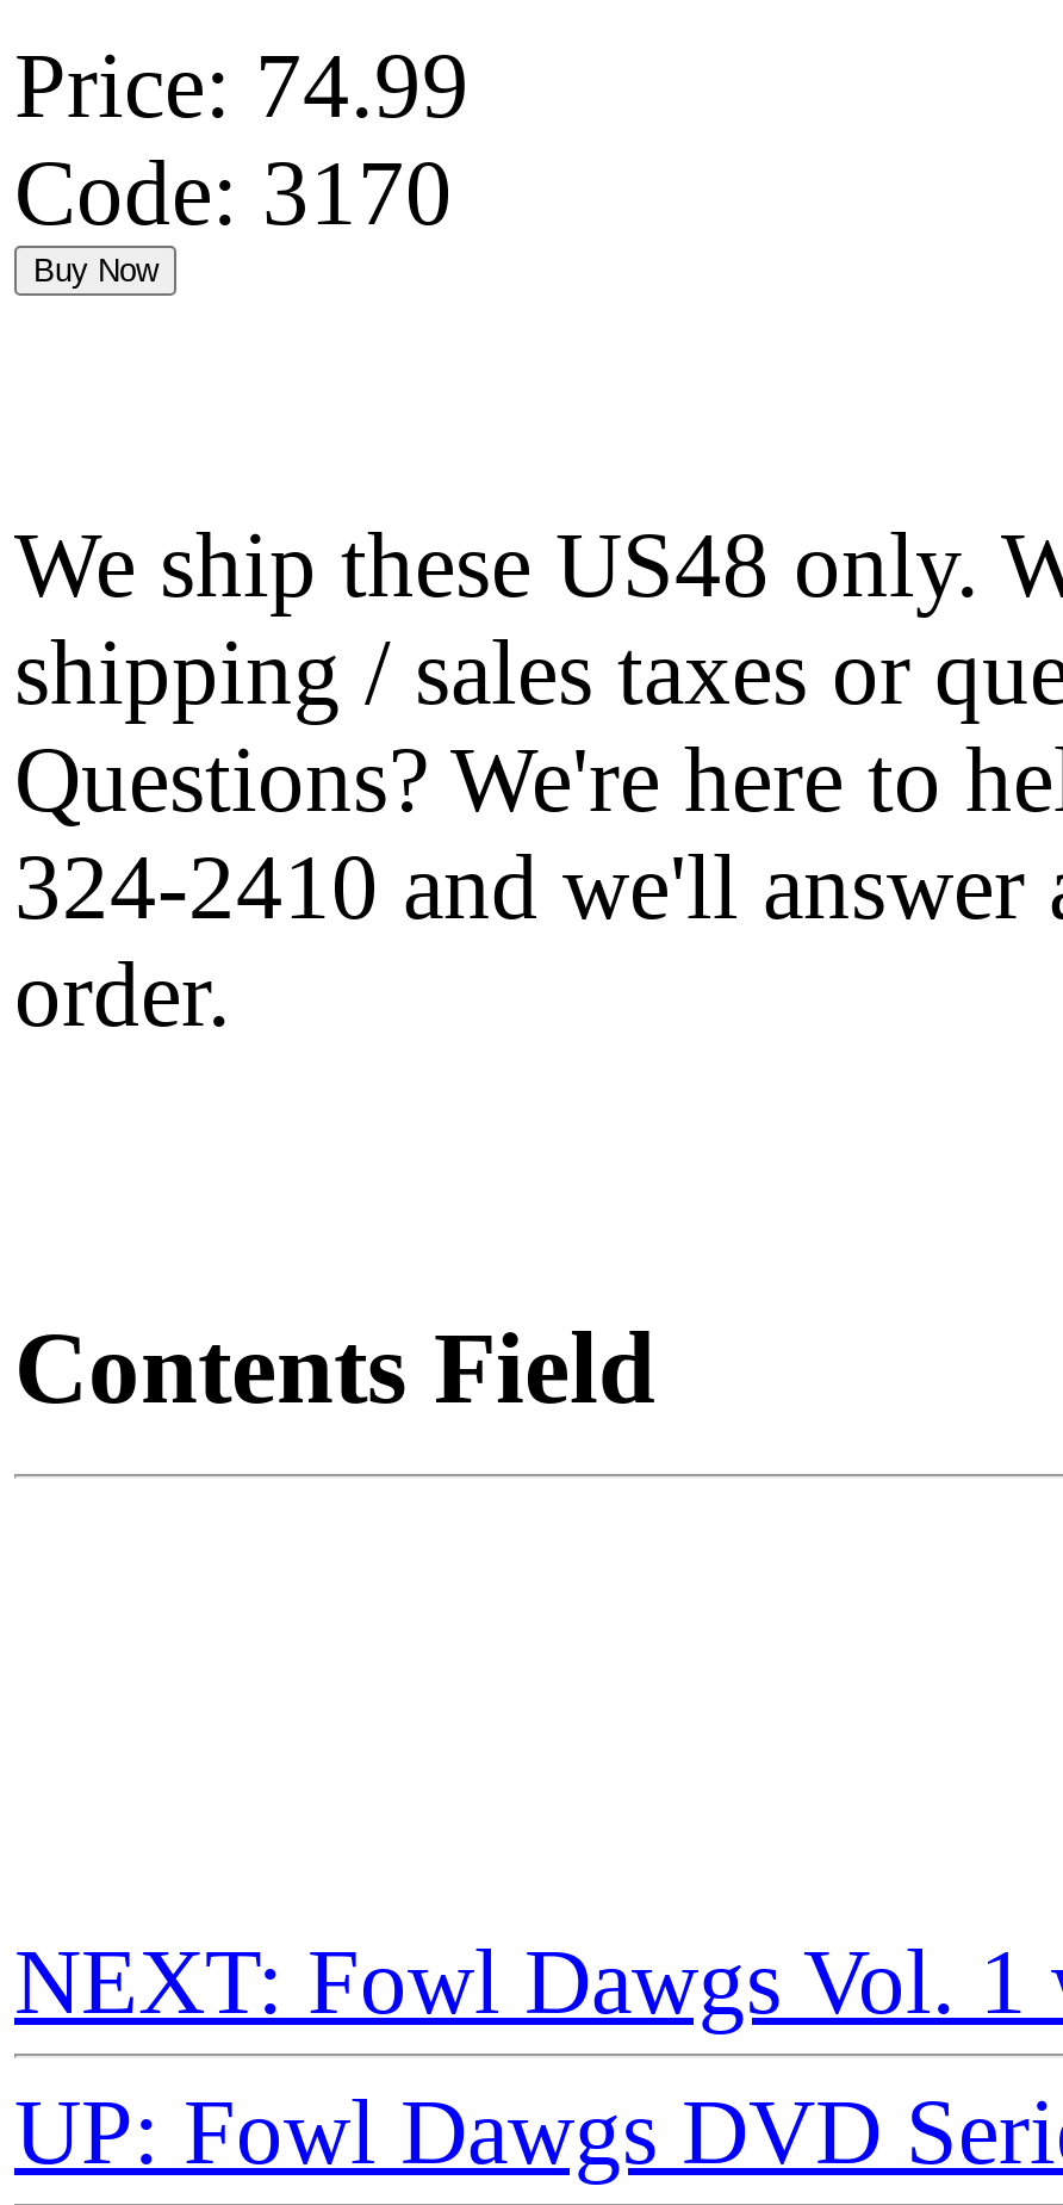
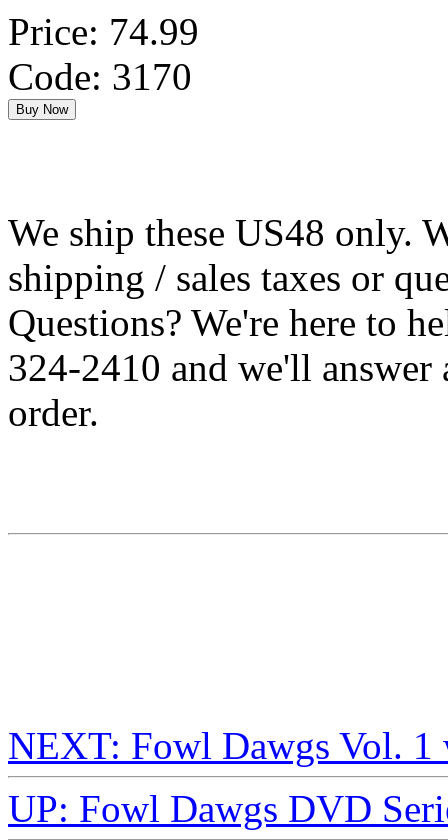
[14,1311,655,1423] Contents Field -> none

